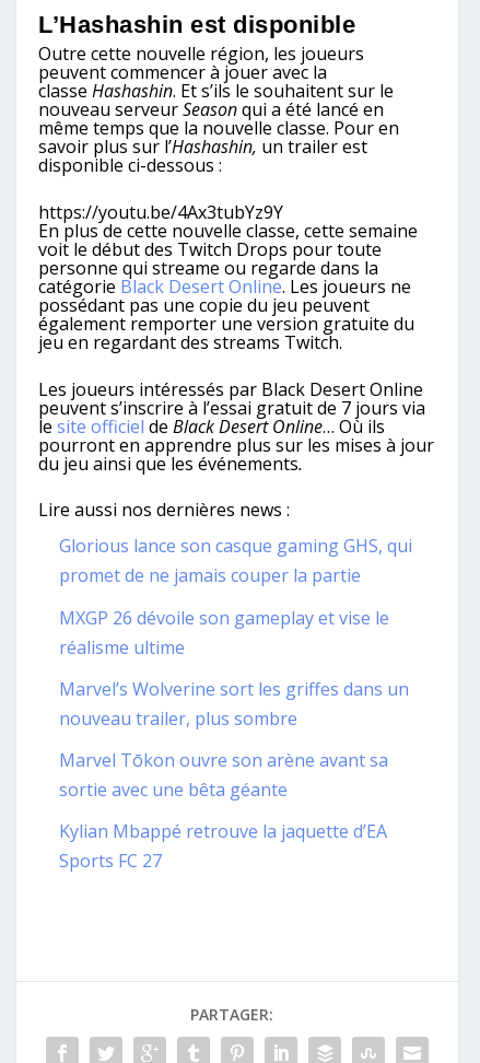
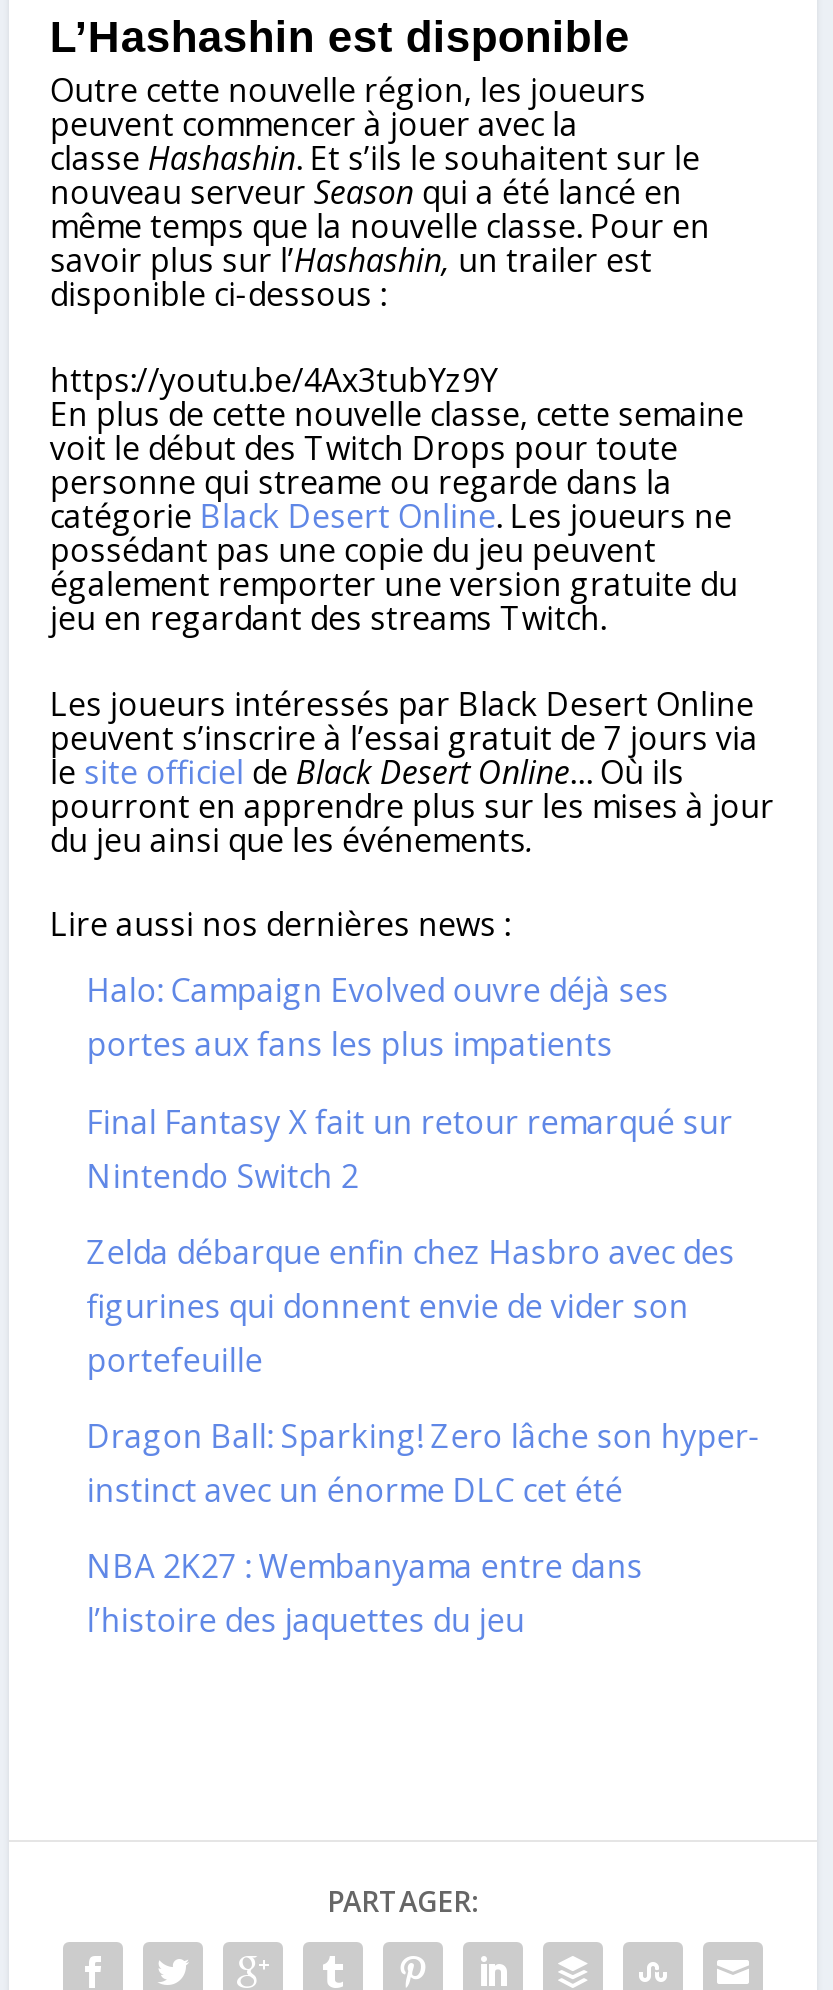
[59,534,412,588] Glorious lance son casque gaming GHS, qui | promet de ne jamais couper la partie -> [86,969,668,1067] Halo: Campaign Evolved ouvre déjà ses | portes aux fans les plus impatients
[59,605,389,659] MXGP 26 dévoile son gameplay et vise le | réalisme ultime -> [86,1099,732,1197] Final Fantasy X fait un retour remarqué sur | Nintendo Switch 2
[59,677,409,730] Marvel’s Wolverine sort les griffes dans un | nouveau trailer, plus sombre -> [86,1229,734,1381] Zelda débarque enfin chez Hasbro avec des | figurines qui donnent envie de vider son | portefeuille
[59,748,388,802] Marvel Tōkon ouvre son arène avant sa | sortie avec une bêta géante -> [86,1414,760,1512] Dragon Ball: Sparking! Zero lâche son hyper- | instinct avec un énorme DLC cet été
[59,819,387,873] Kylian Mbappé retrouve la jaquette d’EA | Sports FC 27 -> [86,1544,642,1642] NBA 2K27 : Wembanyama entre dans | l’histoire des jaquettes du jeu

